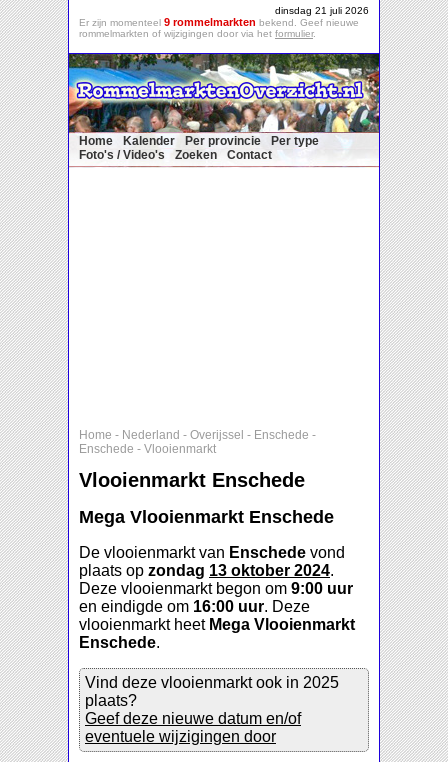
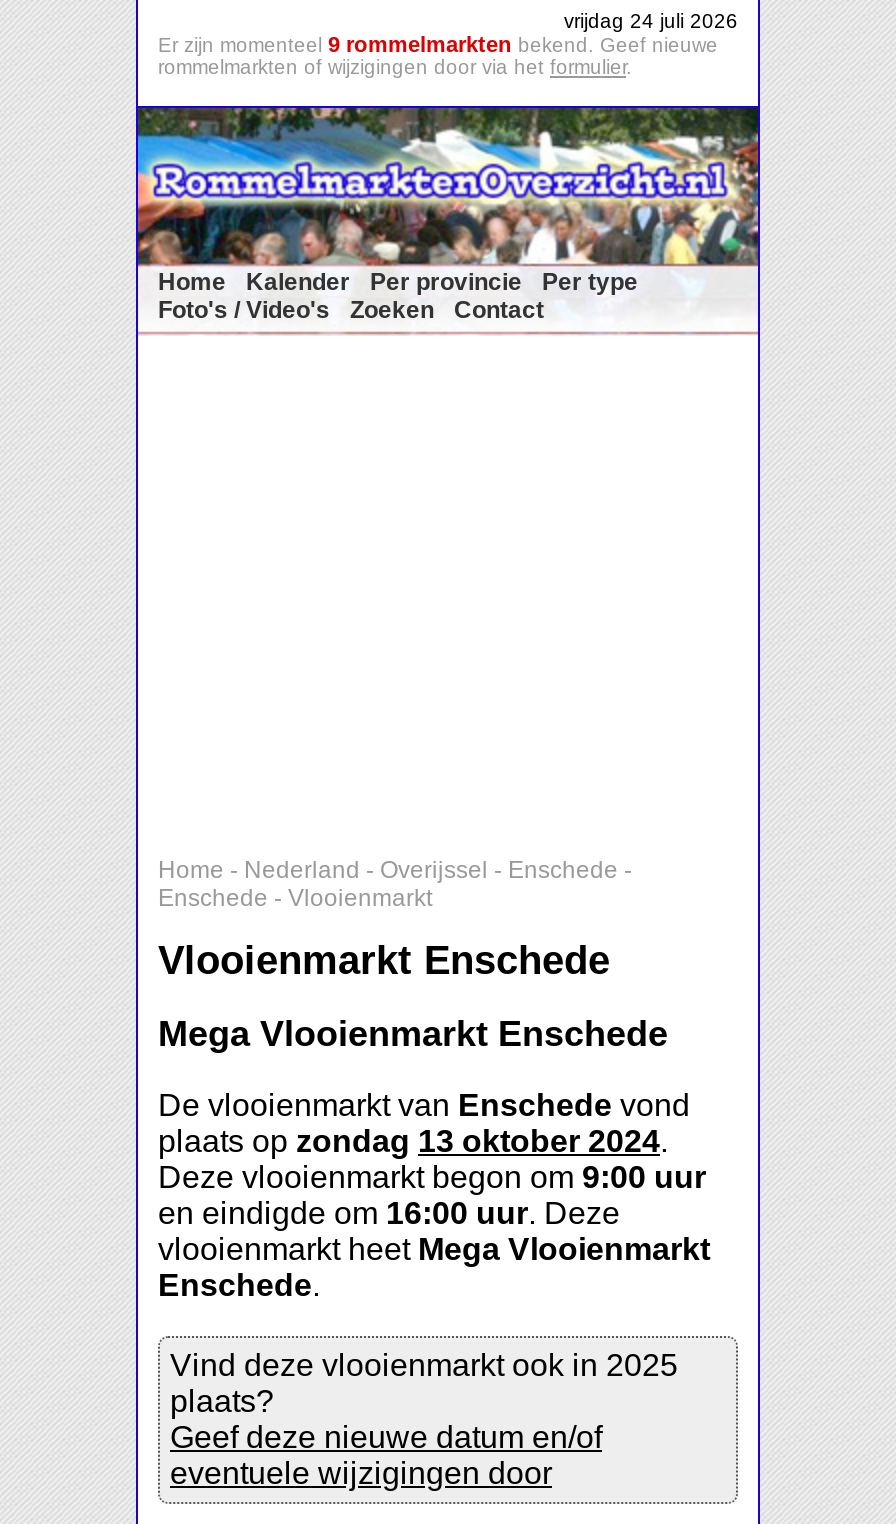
[275,5,369,16] dinsdag 21 juli 2026 -> [564,10,738,32] vrijdag 24 juli 2026

